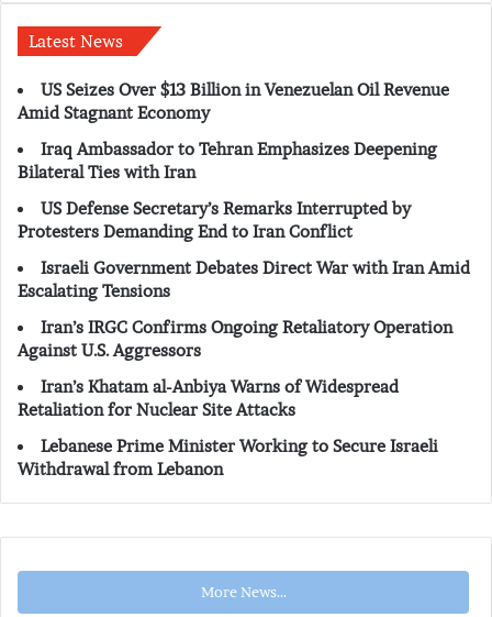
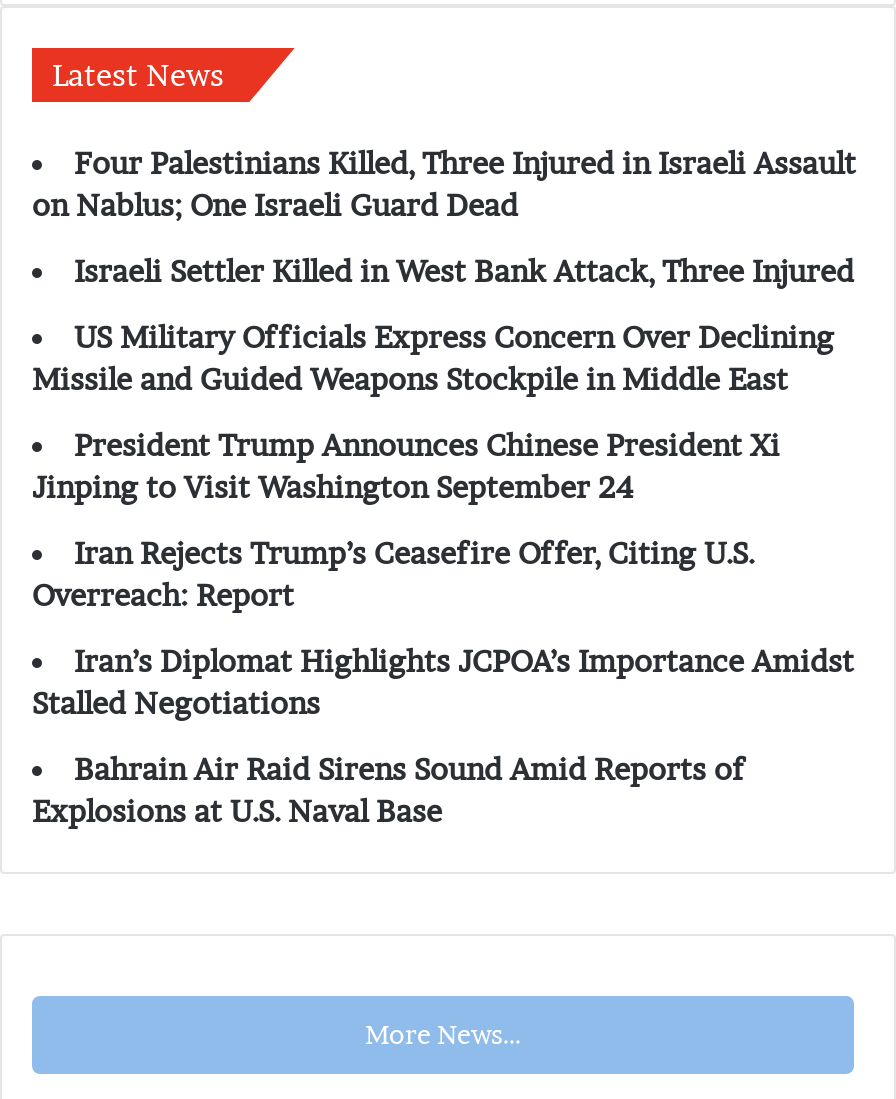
[18,78,449,123] US Seizes Over $13 Billion in Venezuelan Oil Revenue | Amid Stagnant Economy -> [32,142,856,224] Four Palestinians Killed, Three Injured in Israeli Assault | on Nablus; One Israeli Guard Dead
[18,137,437,183] Iraq Ambassador to Tehran Emphasizes Deepening | Bilateral Ties with Iran -> [74,250,854,290] Israeli Settler Killed in West Bank Attack, Three Injured
[18,197,411,242] US Defense Secretary’s Remarks Interrupted by | Protesters Demanding End to Iran Conflict -> [32,316,834,398] US Military Officials Express Concern Over Declining | Missile and Guided Weapons Stockpile in Middle East
[18,256,470,301] Israeli Government Debates Direct War with Iran Amid | Escalating Tensions -> [32,424,780,506] President Trump Announces Chinese President Xi | Jinping to Visit Washington September 24
[18,316,452,361] Iran’s IRGC Confirms Ongoing Retaliatory Operation | Against U.S. Aggressors -> [32,532,754,614] Iran Rejects Trump’s Ceasefire Offer, Citing U.S. | Overreach: Report
[18,375,399,420] Iran’s Khatam al-Anbiya Warns of Widespread | Retaliation for Nuclear Site Attacks -> [32,640,854,722] Iran’s Diplomat Highlights JCPOA’s Importance Amidst | Stalled Negotiations
[18,434,438,480] Lebanese Prime Minister Working to Secure Israeli | Withdrawal from Lebanon -> [32,748,744,830] Bahrain Air Raid Sirens Sound Amid Reports of | Explosions at U.S. Naval Base

